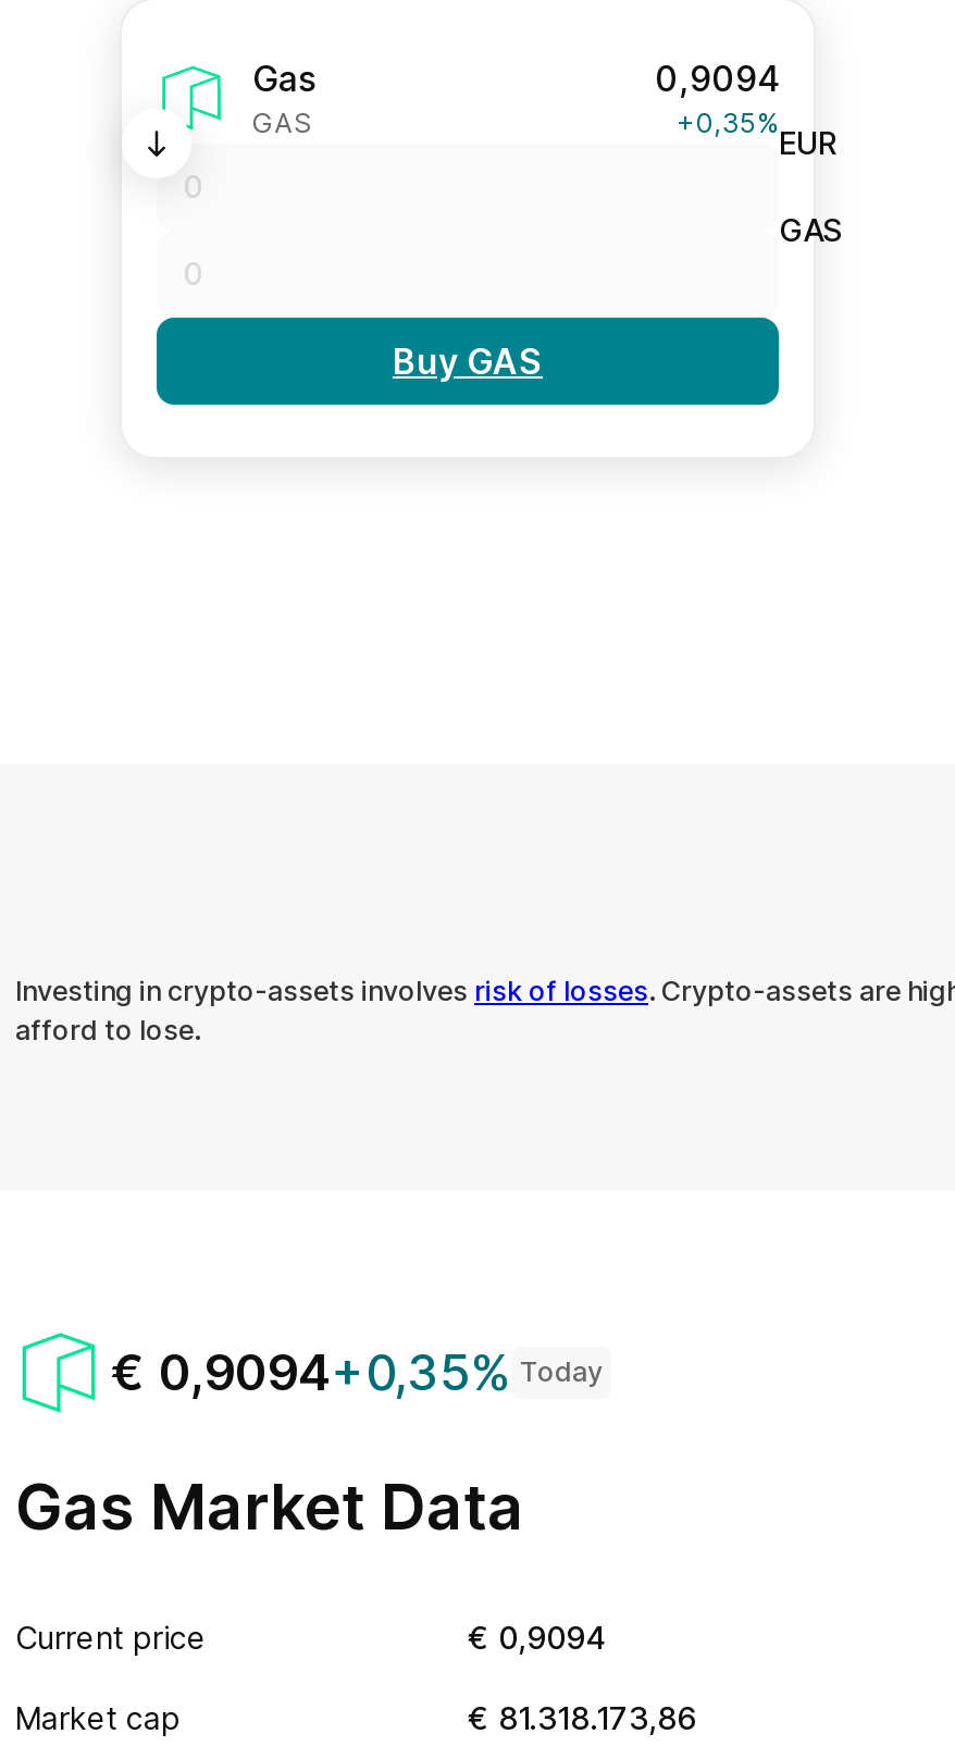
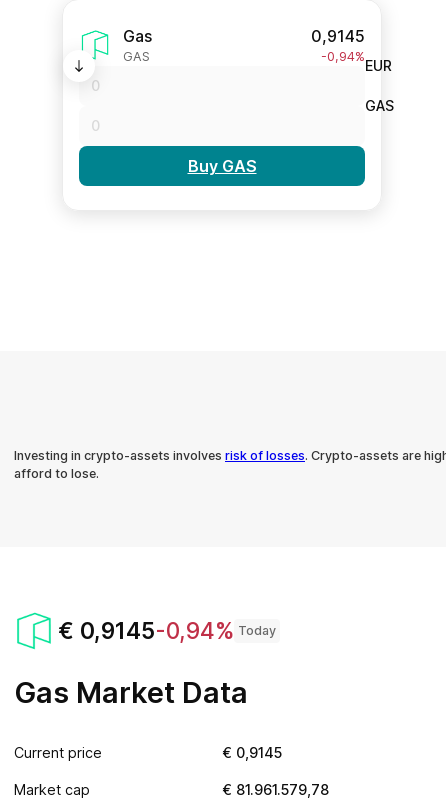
[655,57,779,100] 0,9094 -> [311,26,365,46] 0,9145
[677,107,779,139] +0,35% -> [321,49,365,64] -0,94%
[111,1342,603,1401] €0,9094+0,35% Today -> [58,617,276,644] €0,9145-0,94% Today
[468,1619,607,1656] €0,9094 -> [222,744,282,761] €0,9145
[468,1699,696,1736] €81.318.173,86 -> [222,781,329,798] €81.961.579,78

